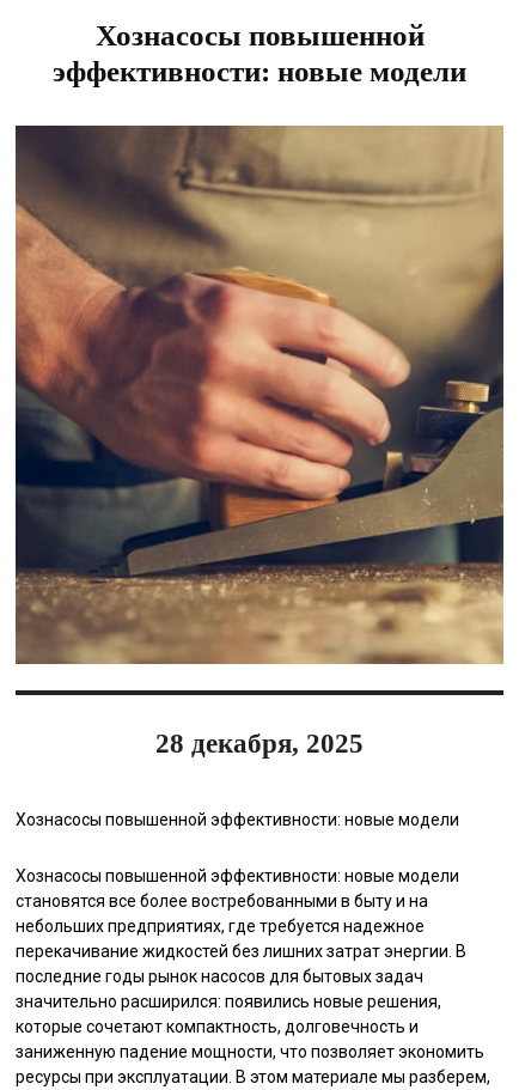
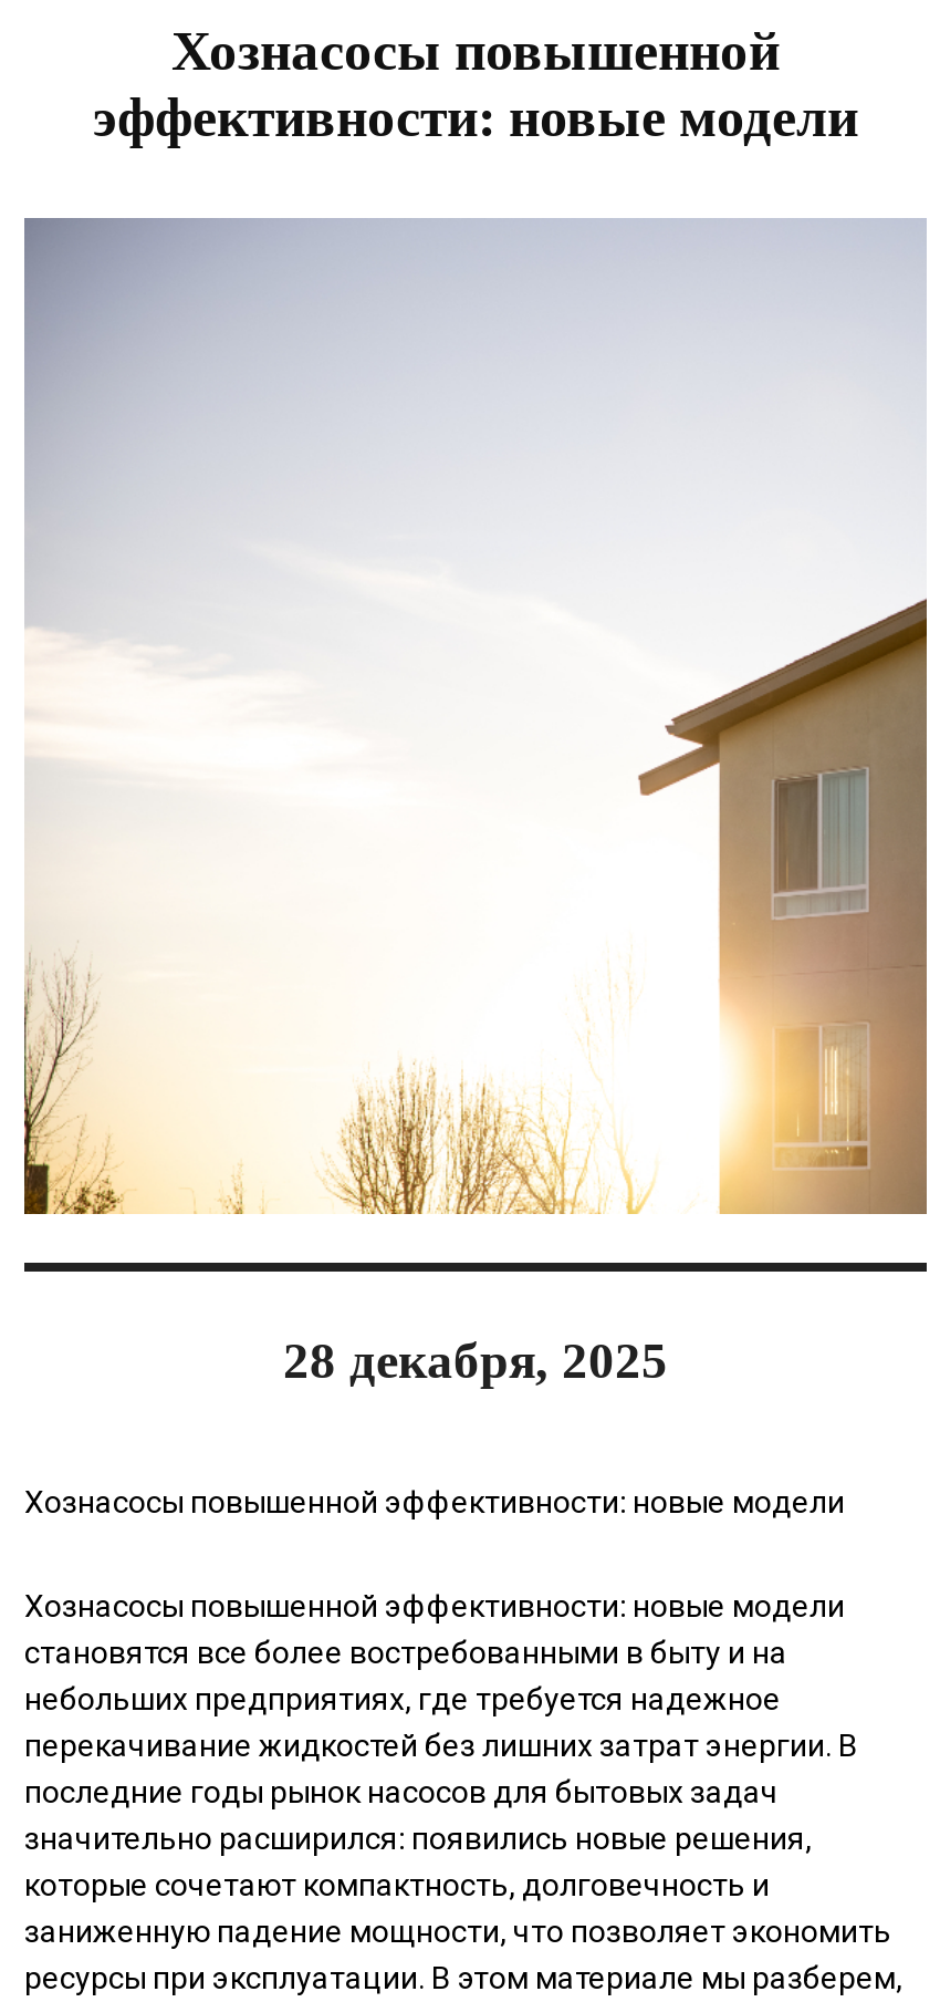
[14,126,505,665] [image] -> [22,216,929,1216] [image]

